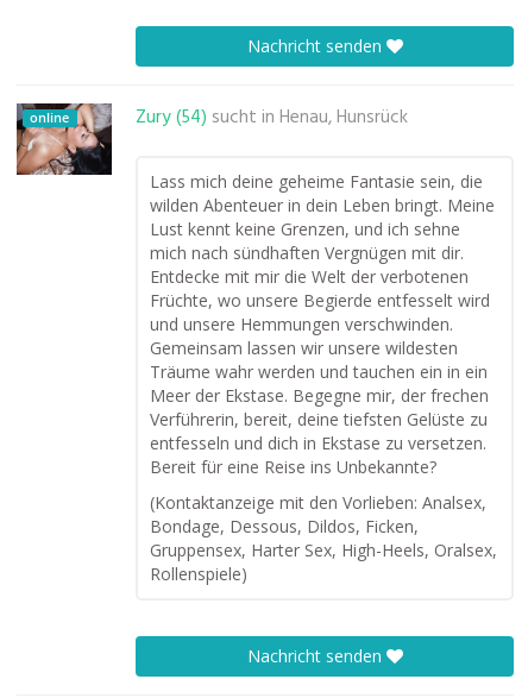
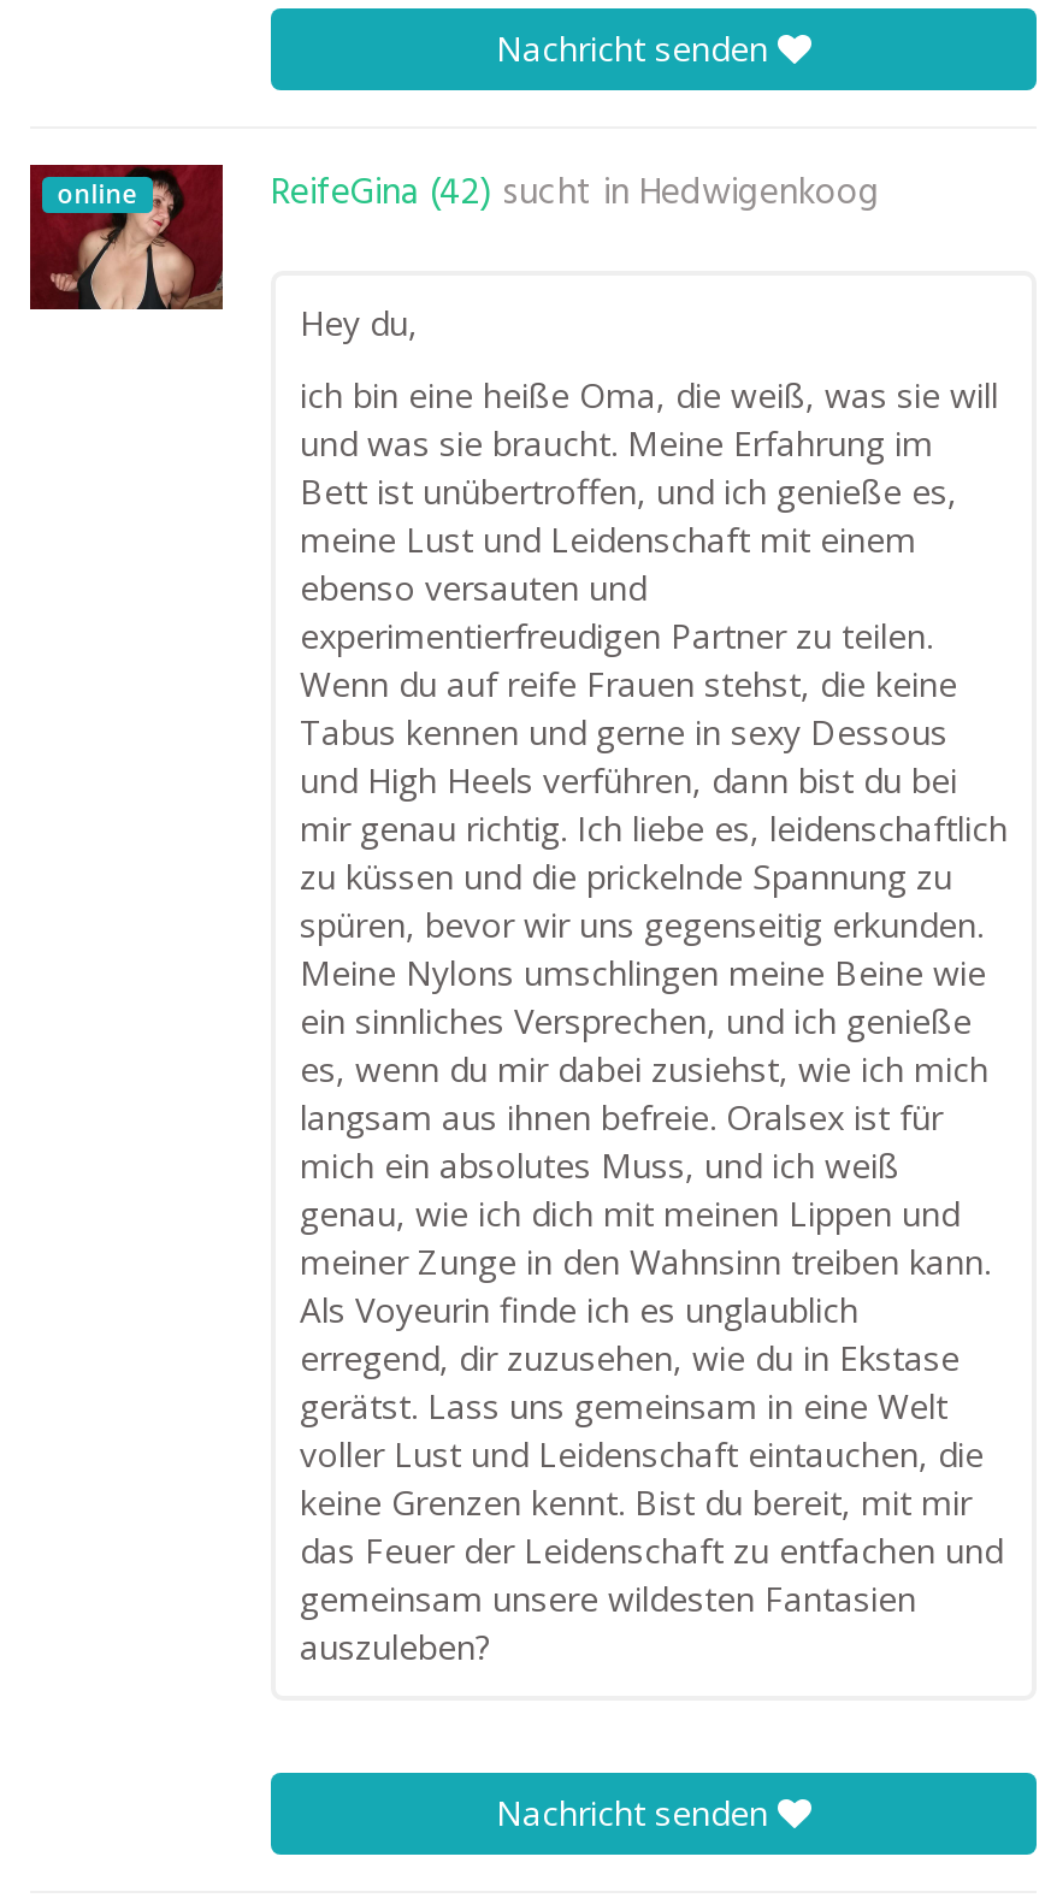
[15,102,408,176] [image] | Zury (54) sucht in Henau, Hunsrück -> [28,162,880,309] [image] | ReifeGina (42) sucht in Hedwigenkoog
[150,170,495,478] Lass mich deine geheime Fantasie sein, die | wilden Abenteuer in dein Leben bringt. Meine | Lust kennt keine Grenzen, und ich sehne | mich nach sündhaften Vergnügen mit dir. | Entdecke mit mir die Welt der verbotenen | Früchte, wo unsere Begierde entfesselt wird | und unsere Hemmungen verschwinden. | Gemeinsam lassen wir unsere wildesten | Träume wahr werden und tauchen ein in ein | Meer der Ekstase. Begegne mir, der frechen | Verführerin, bereit, deine tiefsten Gelüste zu | entfesseln und dich in Ekstase zu versetzen. | Bereit für eine Reise ins Unbekannte? -> [300,300,418,345] Hey du,
[150,491,497,585] (Kontaktanzeige mit den Vorlieben: Analsex, | Bondage, Dessous, Dildos, Ficken, | Gruppensex, Harter Sex, High-Heels, Oralsex, | Rollenspiele) -> [300,372,1008,1669] ich bin eine heiße Oma, die weiß, was sie will | und was sie braucht. Meine Erfahrung im | Bett ist unübertroffen, und ich genieße es, | meine Lust und Leidenschaft mit einem | ebenso versauten und | experimentierfreudigen Partner zu teilen. | Wenn du auf reife Frauen stehst, die keine | Tabus kennen und gerne in sexy Dessous | und High Heels verführen, dann bist du bei | mir genau richtig. Ich liebe es, leidenschaftlich | zu küssen und die prickelnde Spannung zu | spüren, bevor wir uns gegenseitig erkunden. | Meine Nylons umschlingen meine Beine wie | ein sinnliches Versprechen, und ich genieße | es, wenn du mir dabei zusiehst, wie ich mich | langsam aus ihnen befreie. Oralsex ist für | mich ein absolutes Muss, und ich weiß | genau, wie ich dich mit meinen Lippen und | meiner Zunge in den Wahnsinn treiben kann. | Als Voyeurin finde ich es unglaublich | erregend, dir zuzusehen, wie du in Ekstase | gerätst. Lass uns gemeinsam in eine Welt | voller Lust und Leidenschaft eintauchen, die | keine Grenzen kennt. Bist du bereit, mit mir | das Feuer der Leidenschaft zu entfachen und | gemeinsam unsere wildesten Fantasien | auszuleben?

